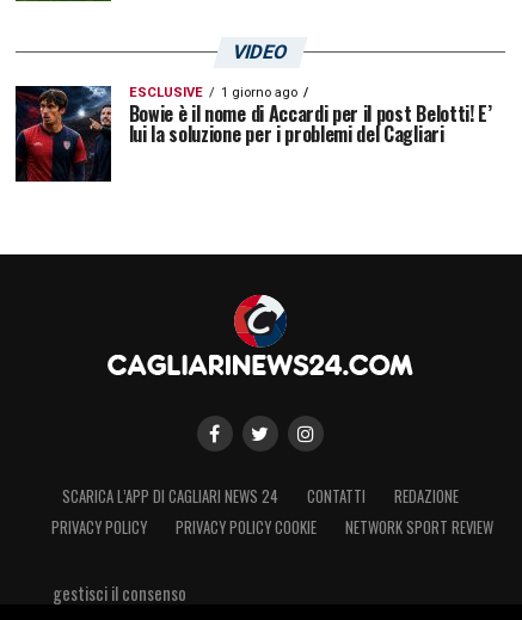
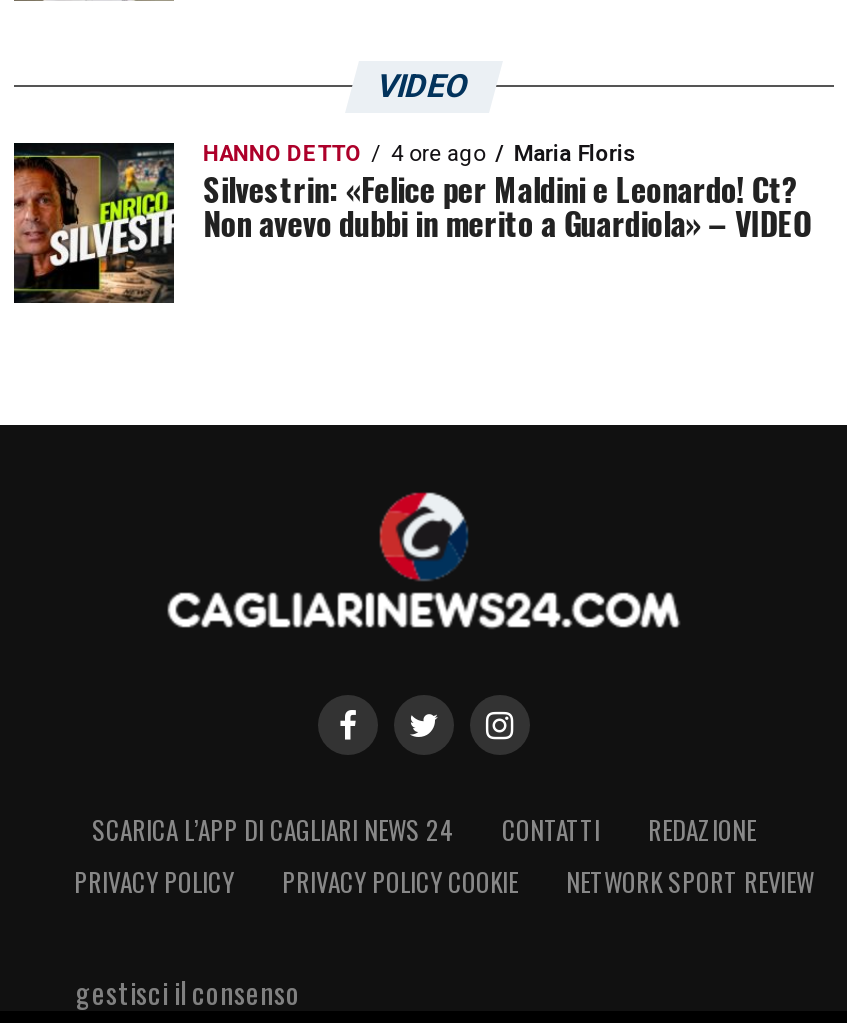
[14,85,492,183] [image] | ESCLUSIVE | 1 giorno ago | Bowie è il nome di Accardi per il post Belotti! E’ | lui la soluzione per i problemi del Cagliari -> [12,140,810,304] [image] | HANNO DETTO | 4 ore ago | Maria Floris | Silvestrin: «Felice per Maldini e Leonardo! Ct? | Non avevo dubbi in merito a Guardiola» – VIDEO

